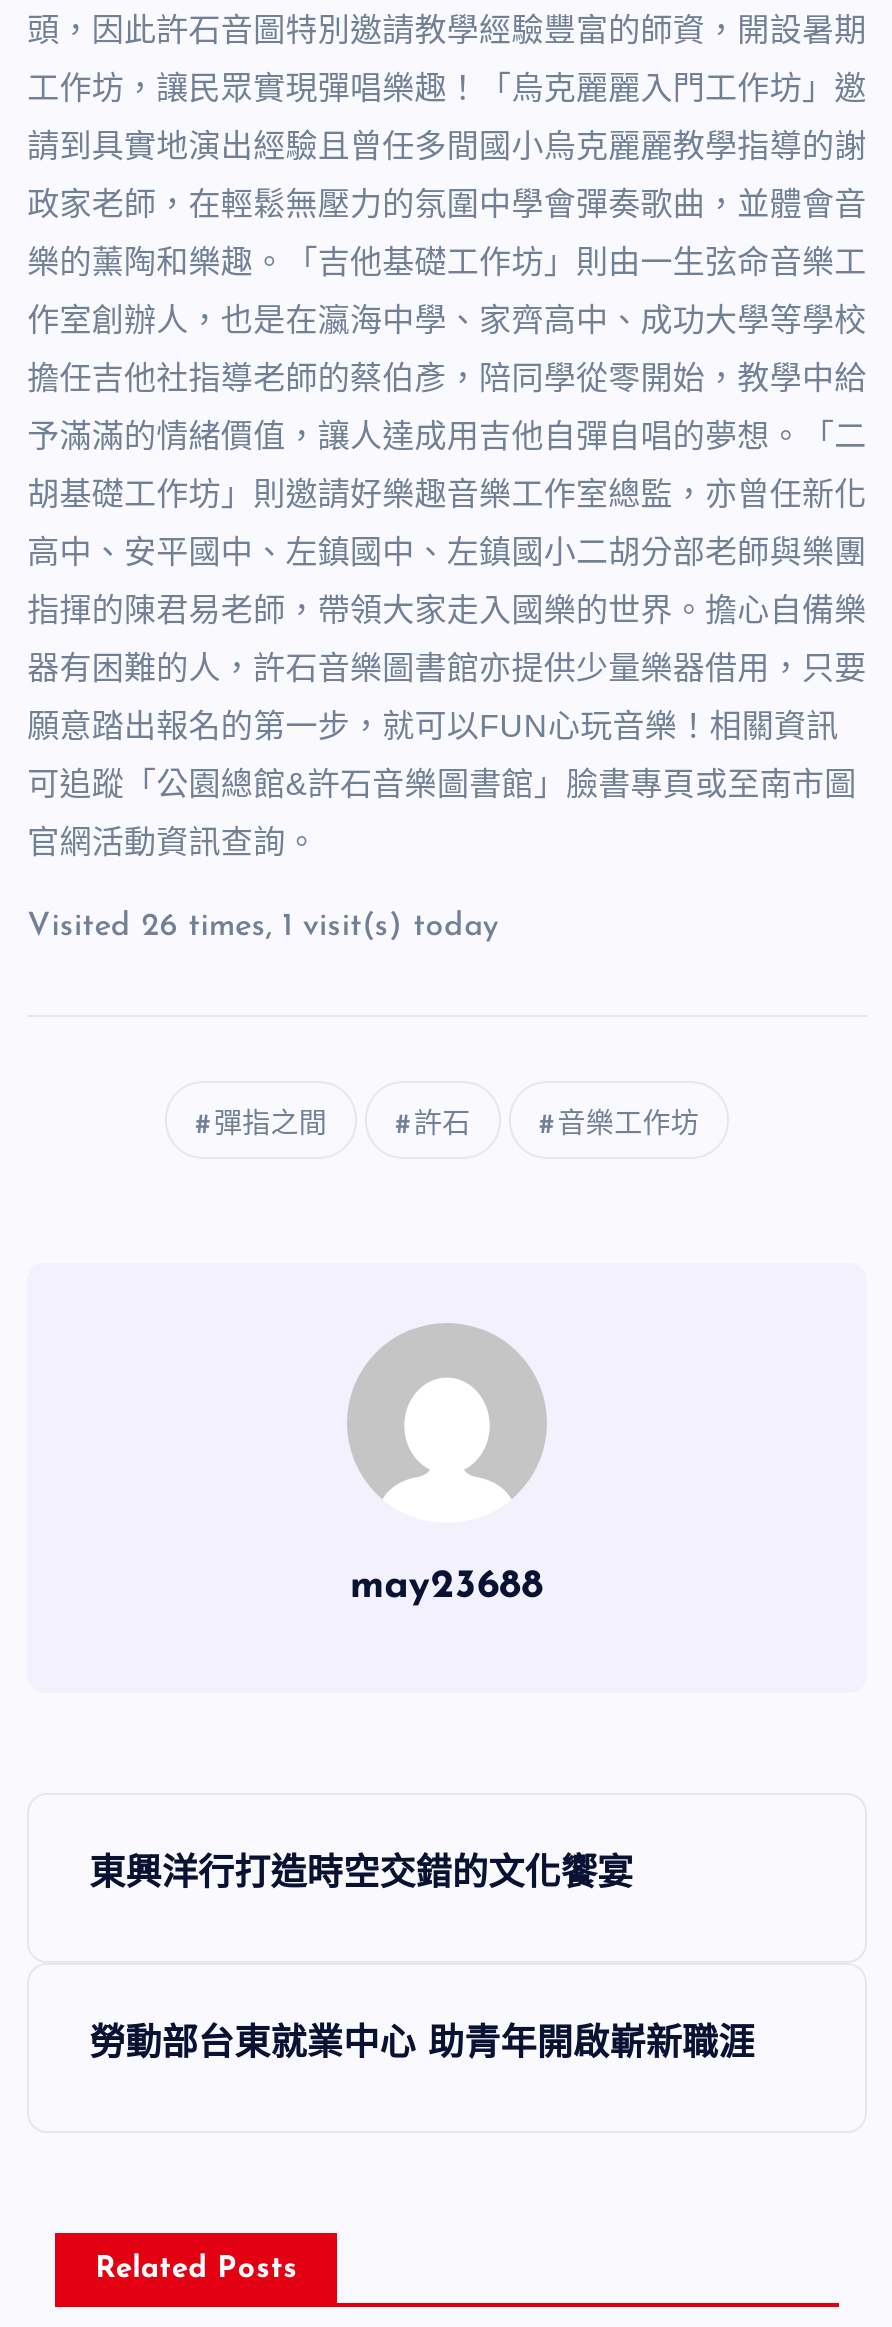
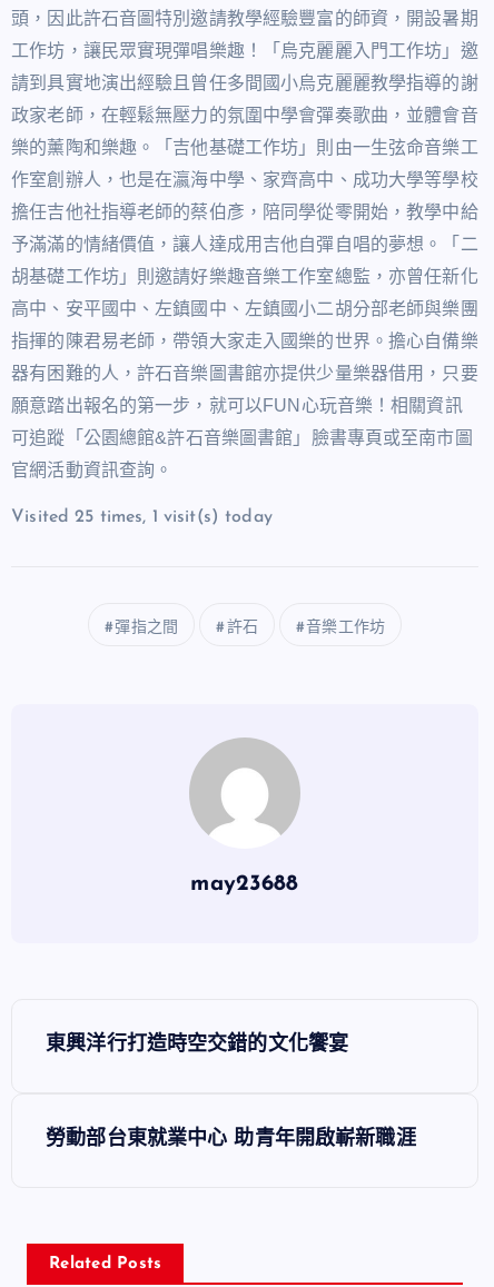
[27,911,499,943] Visited 26 times, 1 visit(s) today -> [11,508,272,526] Visited 25 times, 1 visit(s) today

